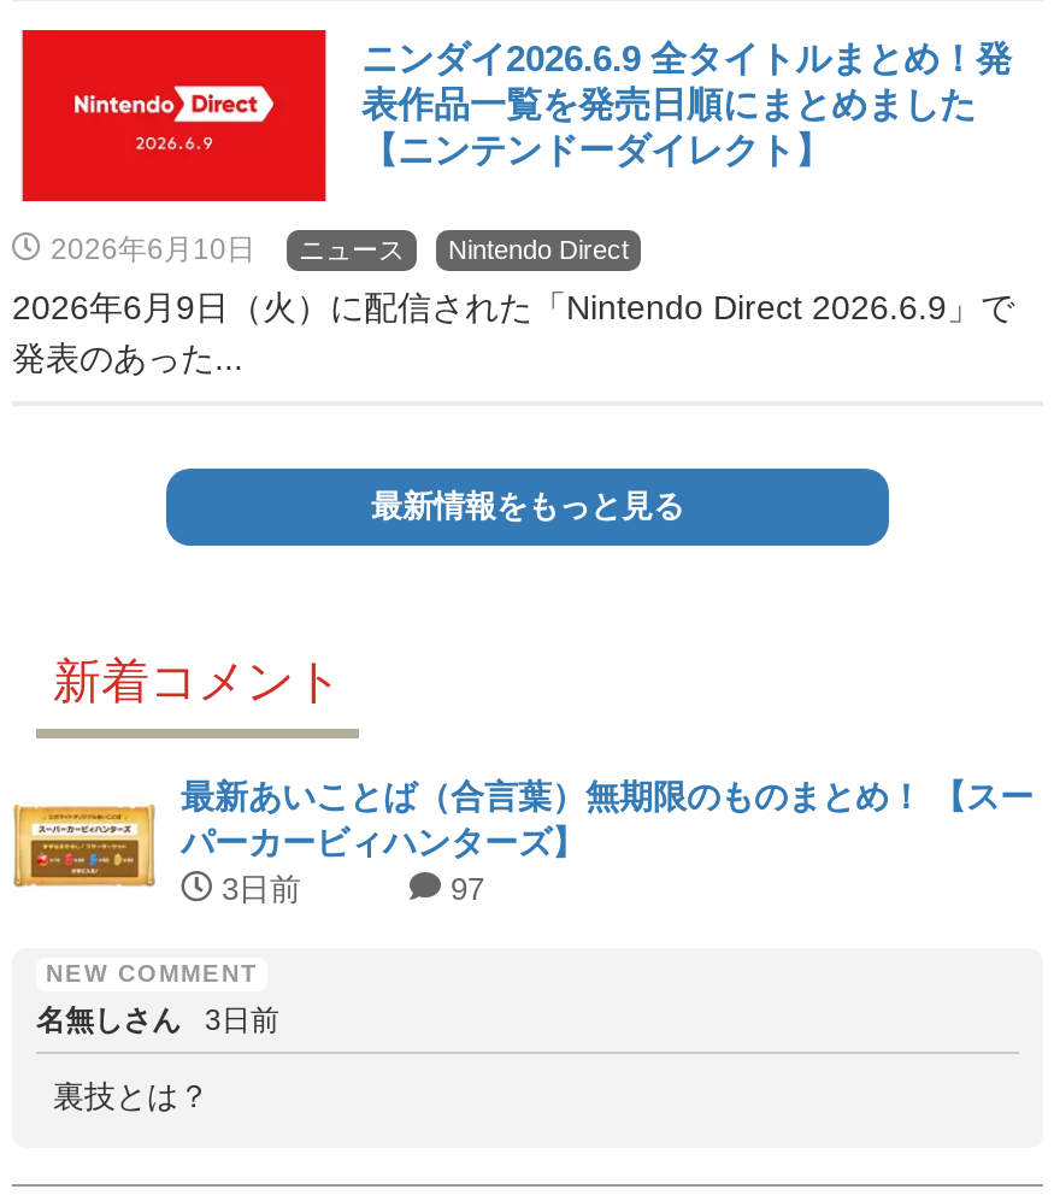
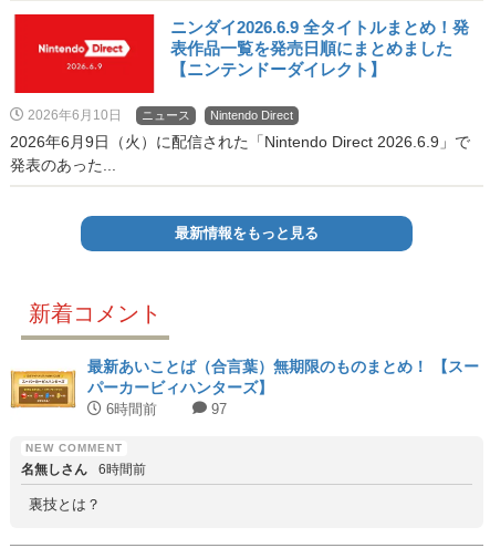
[212,871,301,907] 3日前 -> [102,401,157,417] 6時間前
[36,1003,279,1037] 名無しさん 3日前 -> [21,462,146,477] 名無しさん 6時間前

